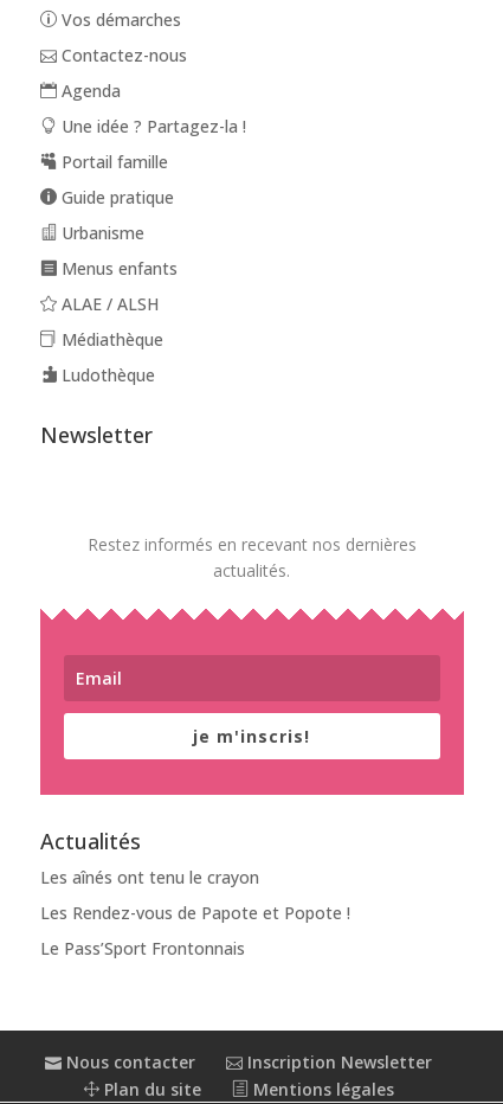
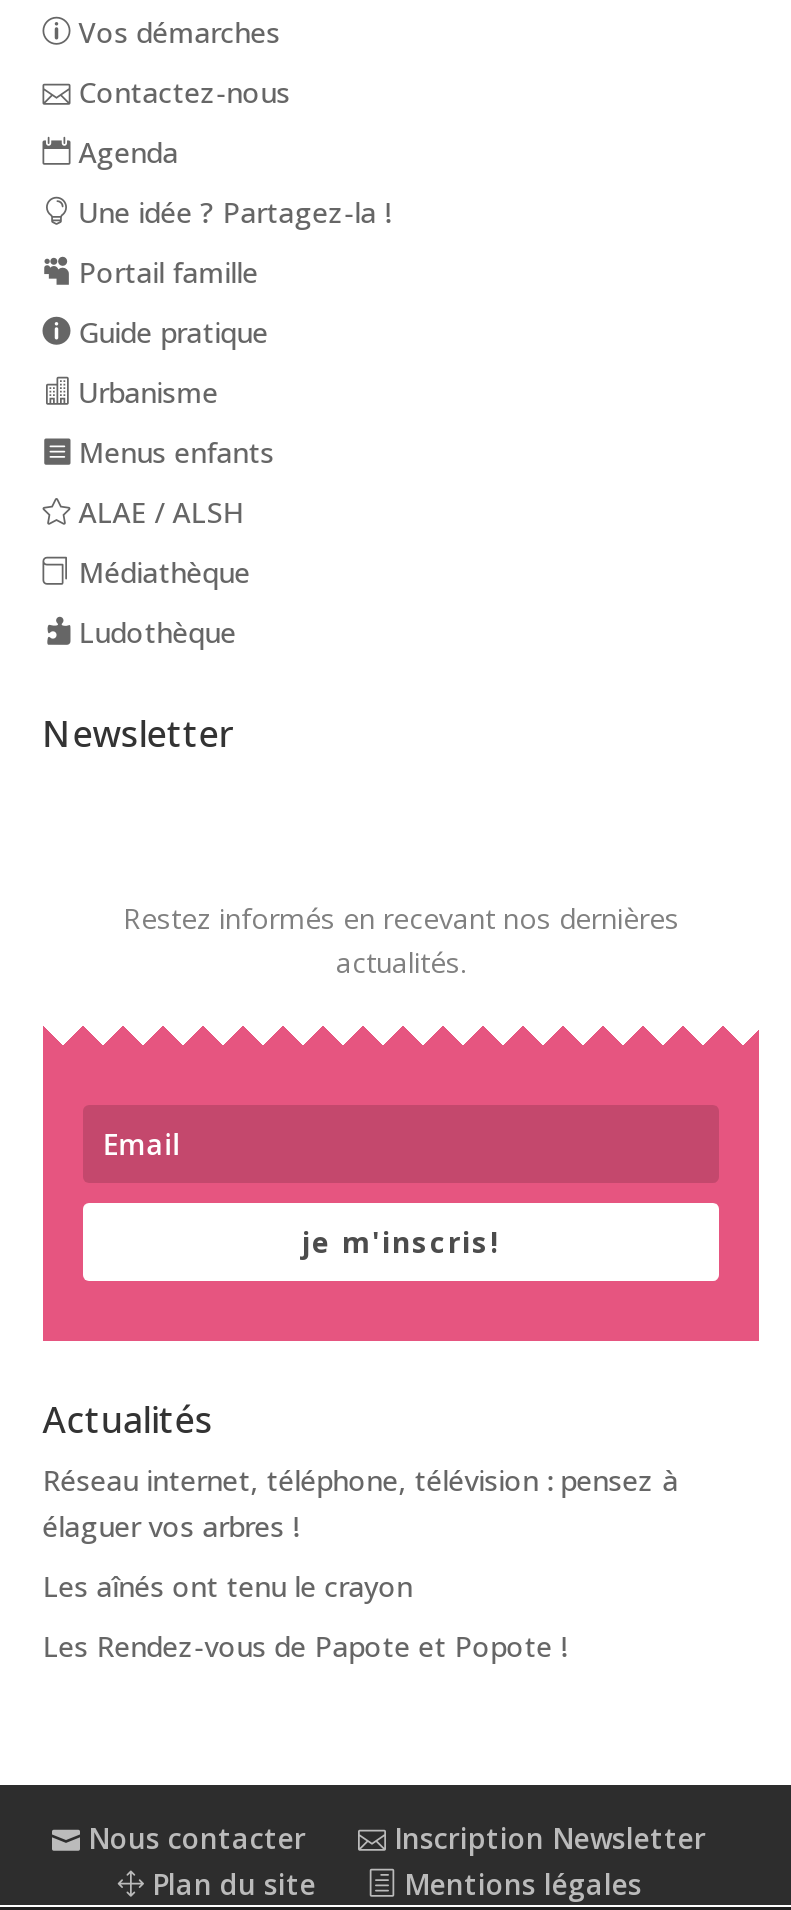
none -> [43,1461,679,1545] Réseau internet, téléphone, télévision : pensez à | élaguer vos arbres !
moved [40,866,350,924] -> [43,1567,567,1665]: Les aînés ont tenu le crayon | Les Rendez-vous de Papote et Popote !
[40,937,245,959] Le Pass’Sport Frontonnais -> none

